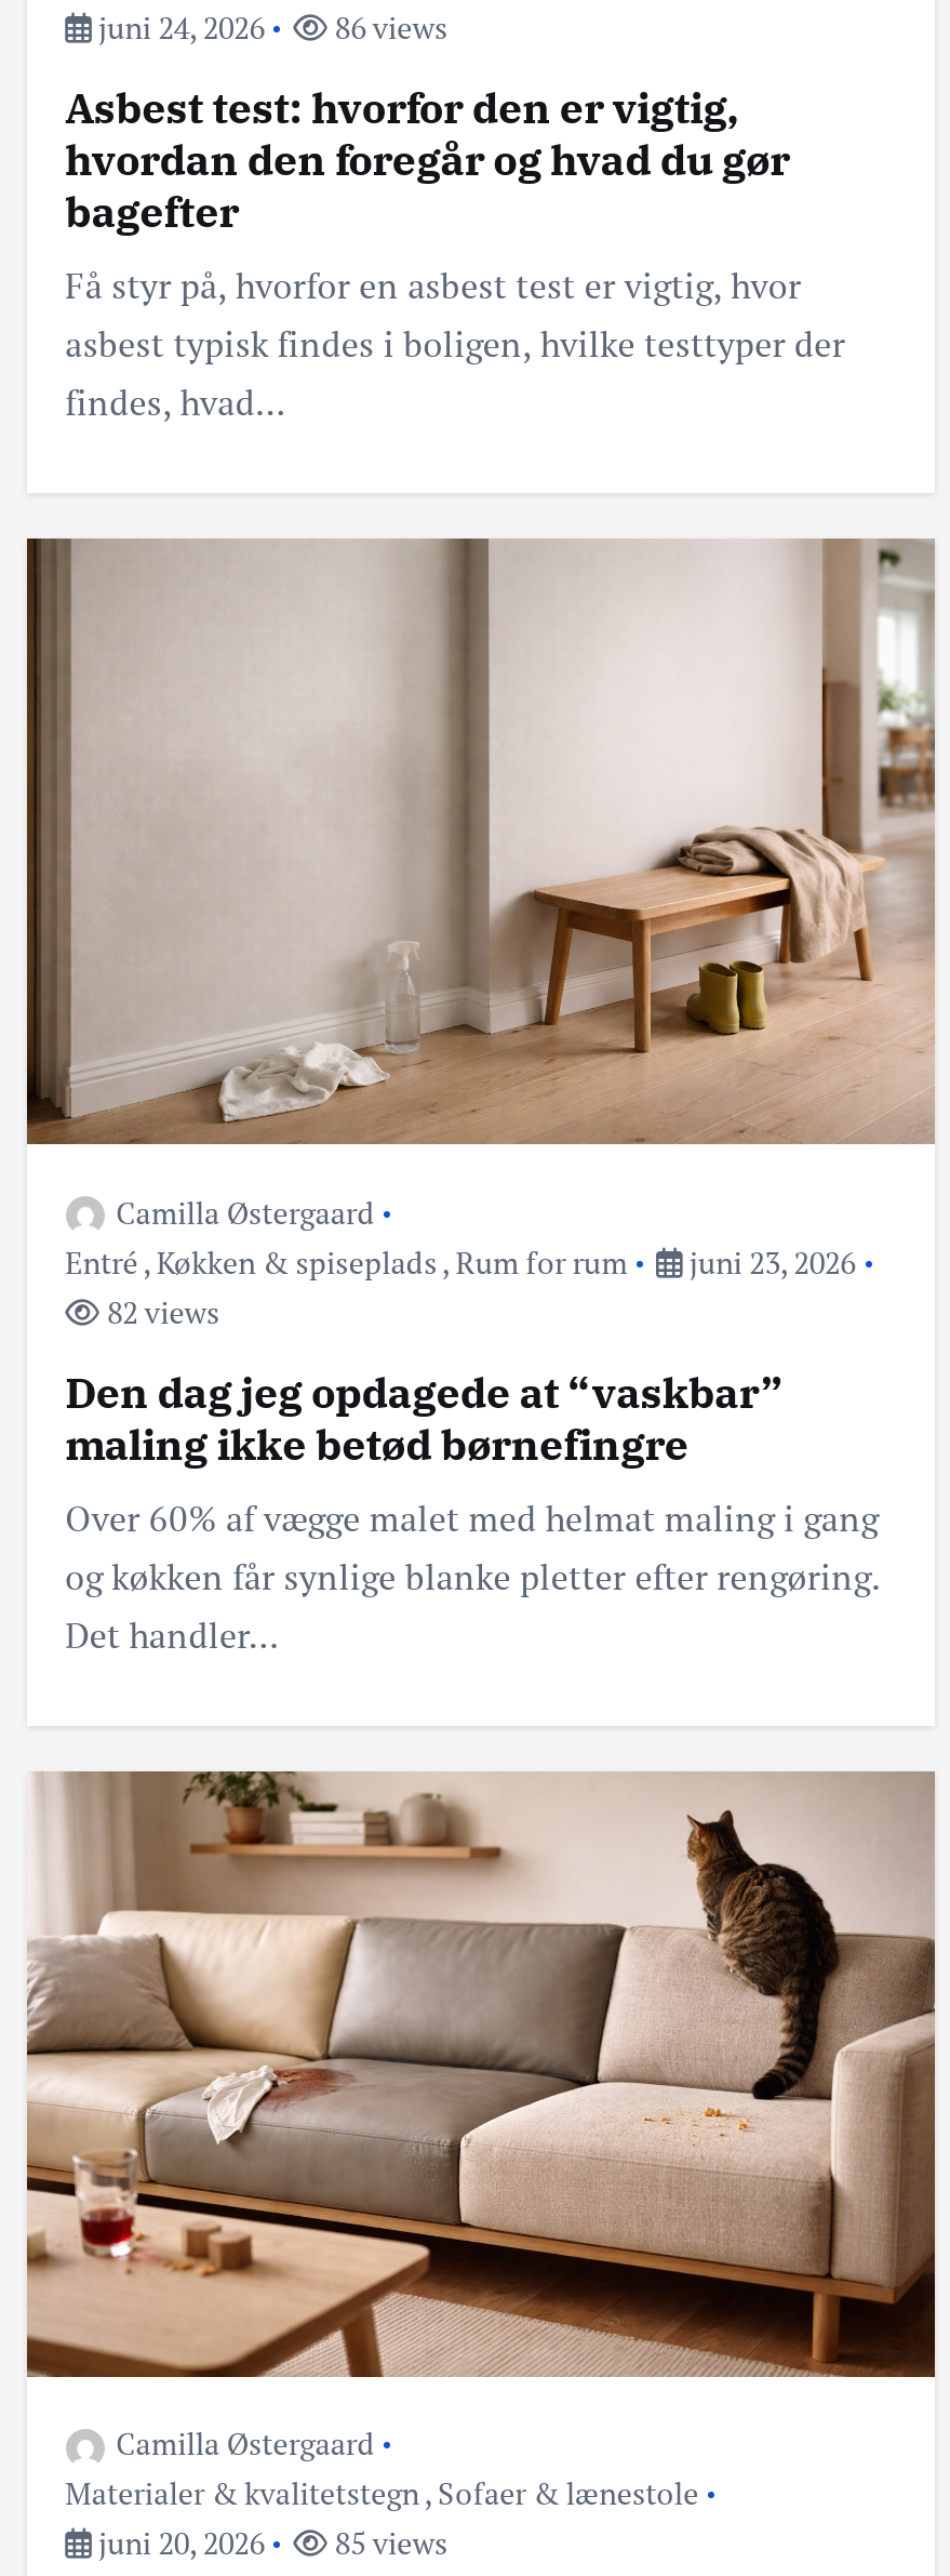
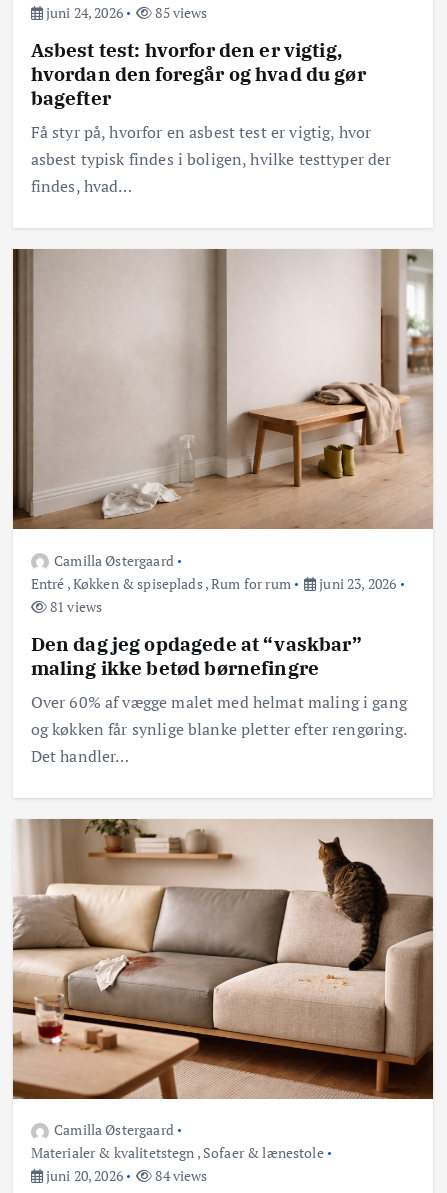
[91,6,448,47] juni 24, 2026 86 views -> [43,3,208,22] juni 24, 2026 85 views
[100,1291,220,1332] 82 views -> [47,597,102,616] 81 views
[91,2523,448,2564] juni 20, 2026 85 views -> [43,1166,208,1185] juni 20, 2026 84 views

